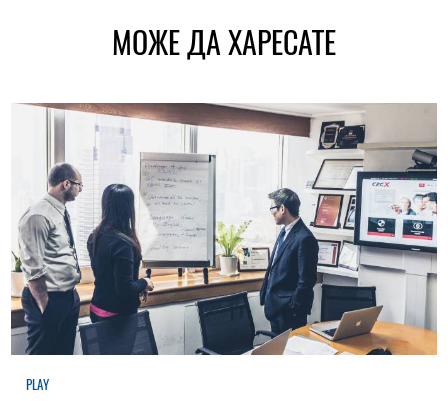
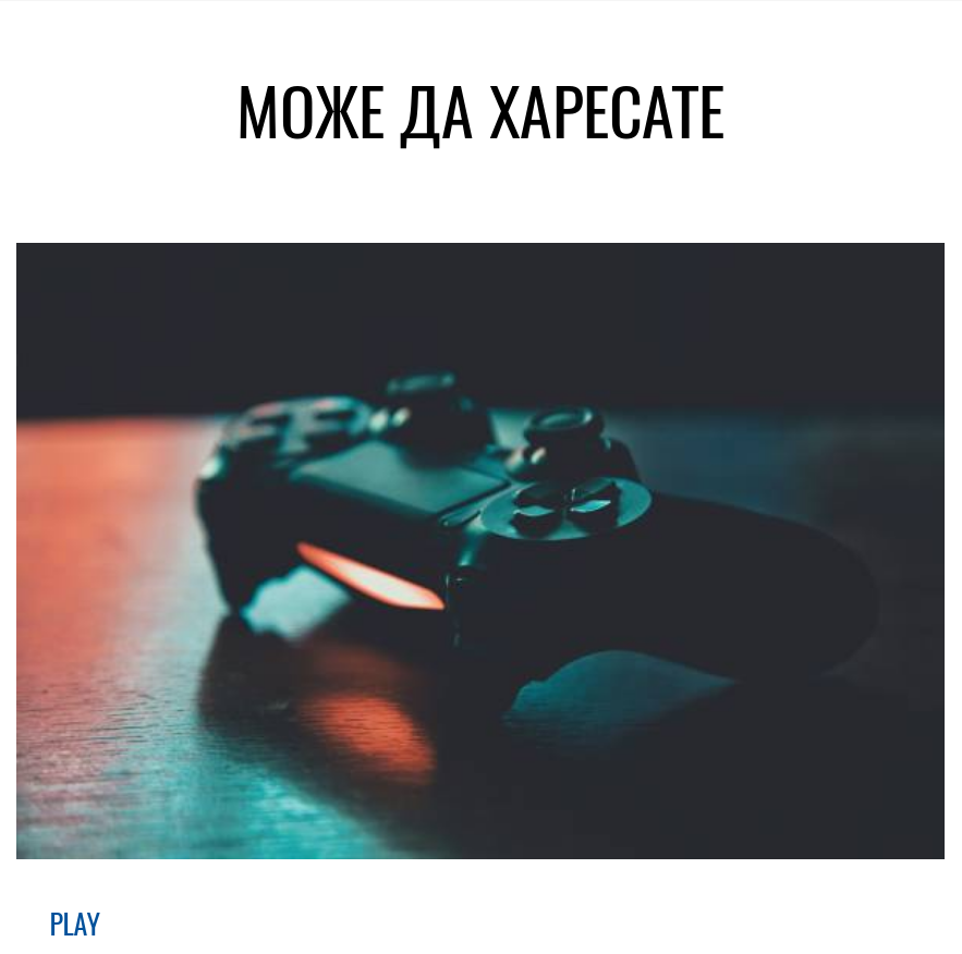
[11,103,438,356] [image] -> [14,240,947,863] [image]

